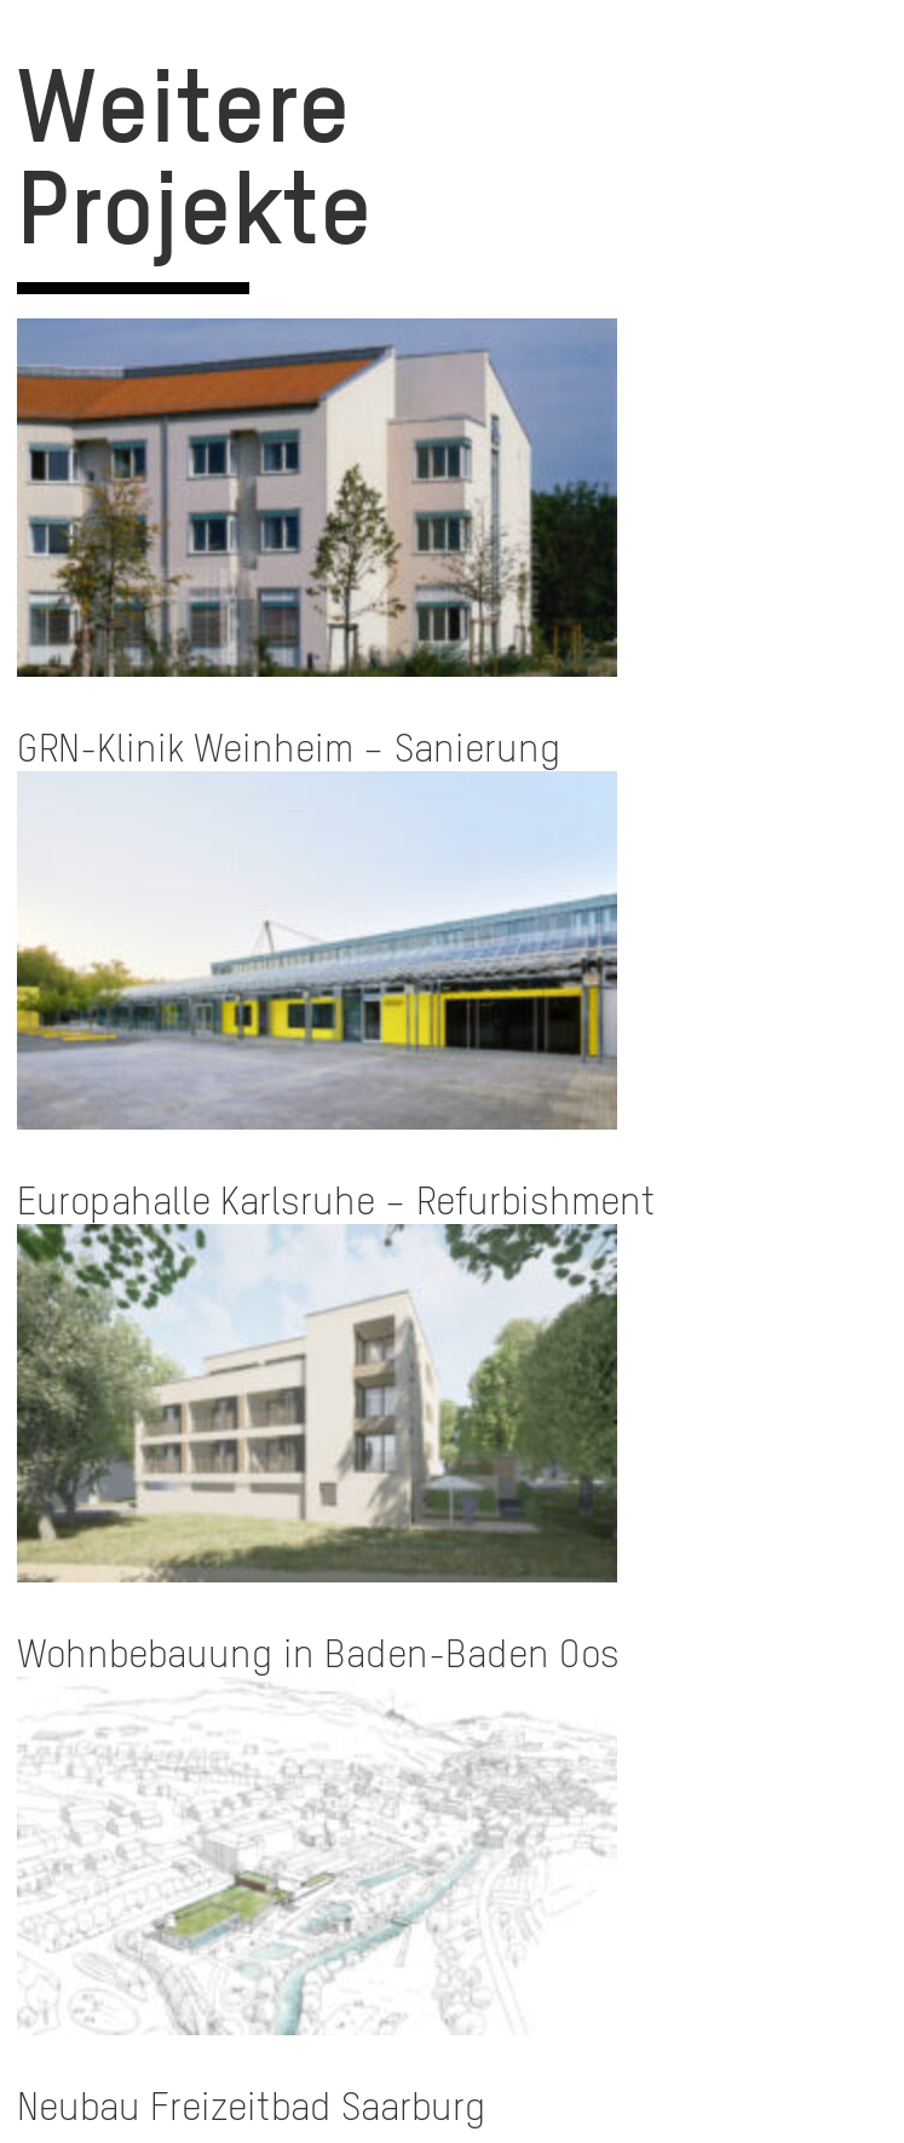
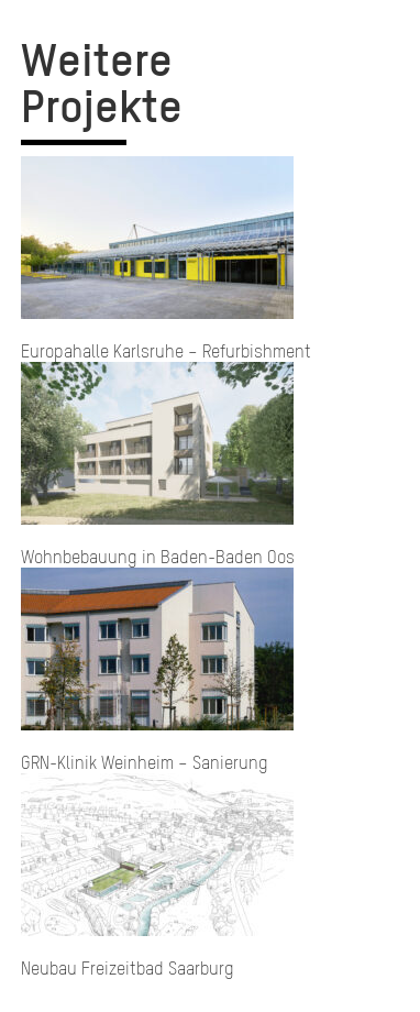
moved [15,318,617,770] -> [20,570,295,773]: [image] | GRN-Klinik Weinheim – Sanierung
moved [12,866,656,1676] -> [19,199,311,567]: [image] | Europahalle Karlsruhe – Refurbishment | Wohnbebauung in Baden-Baden Oos

